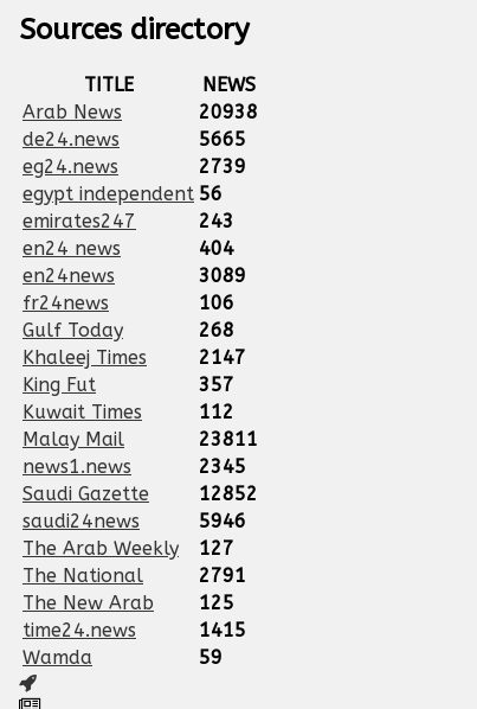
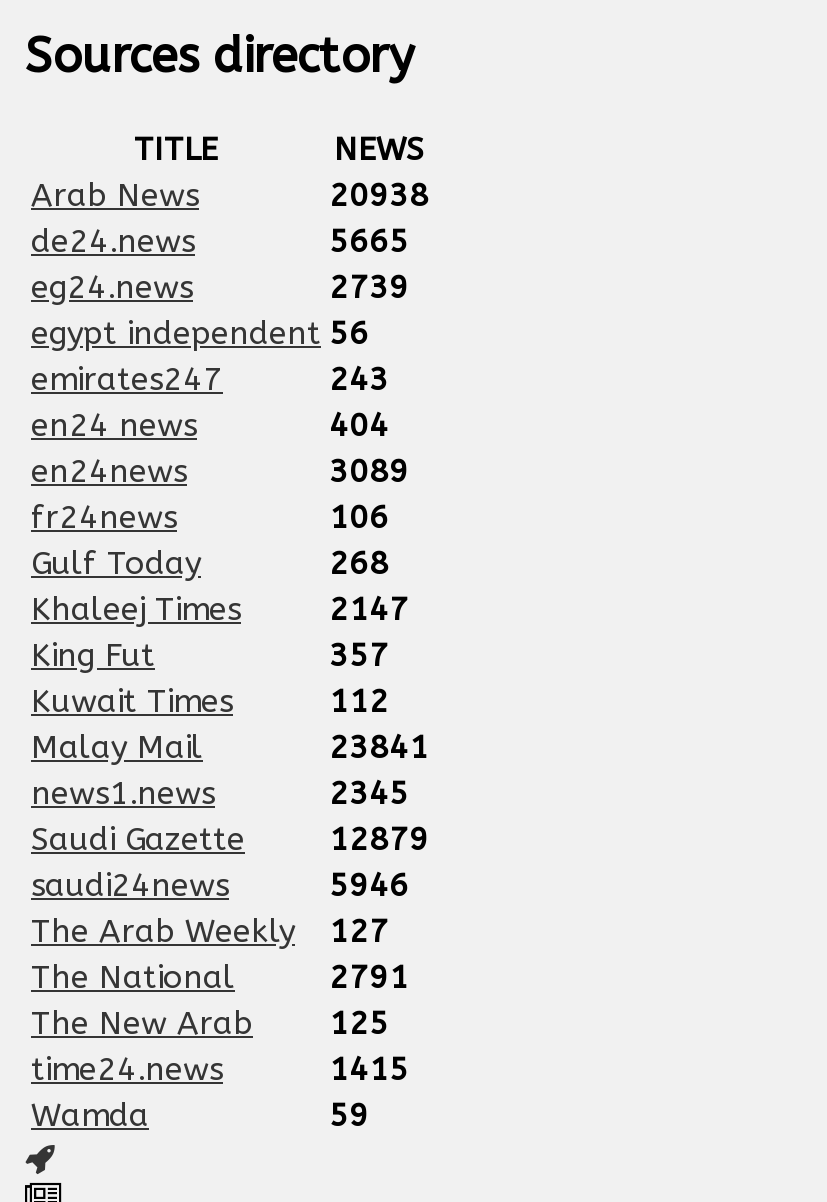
[199,427,258,450] 23811 -> [329,727,429,765] 23841
[199,482,258,504] 12852 -> [329,819,429,857] 12879

